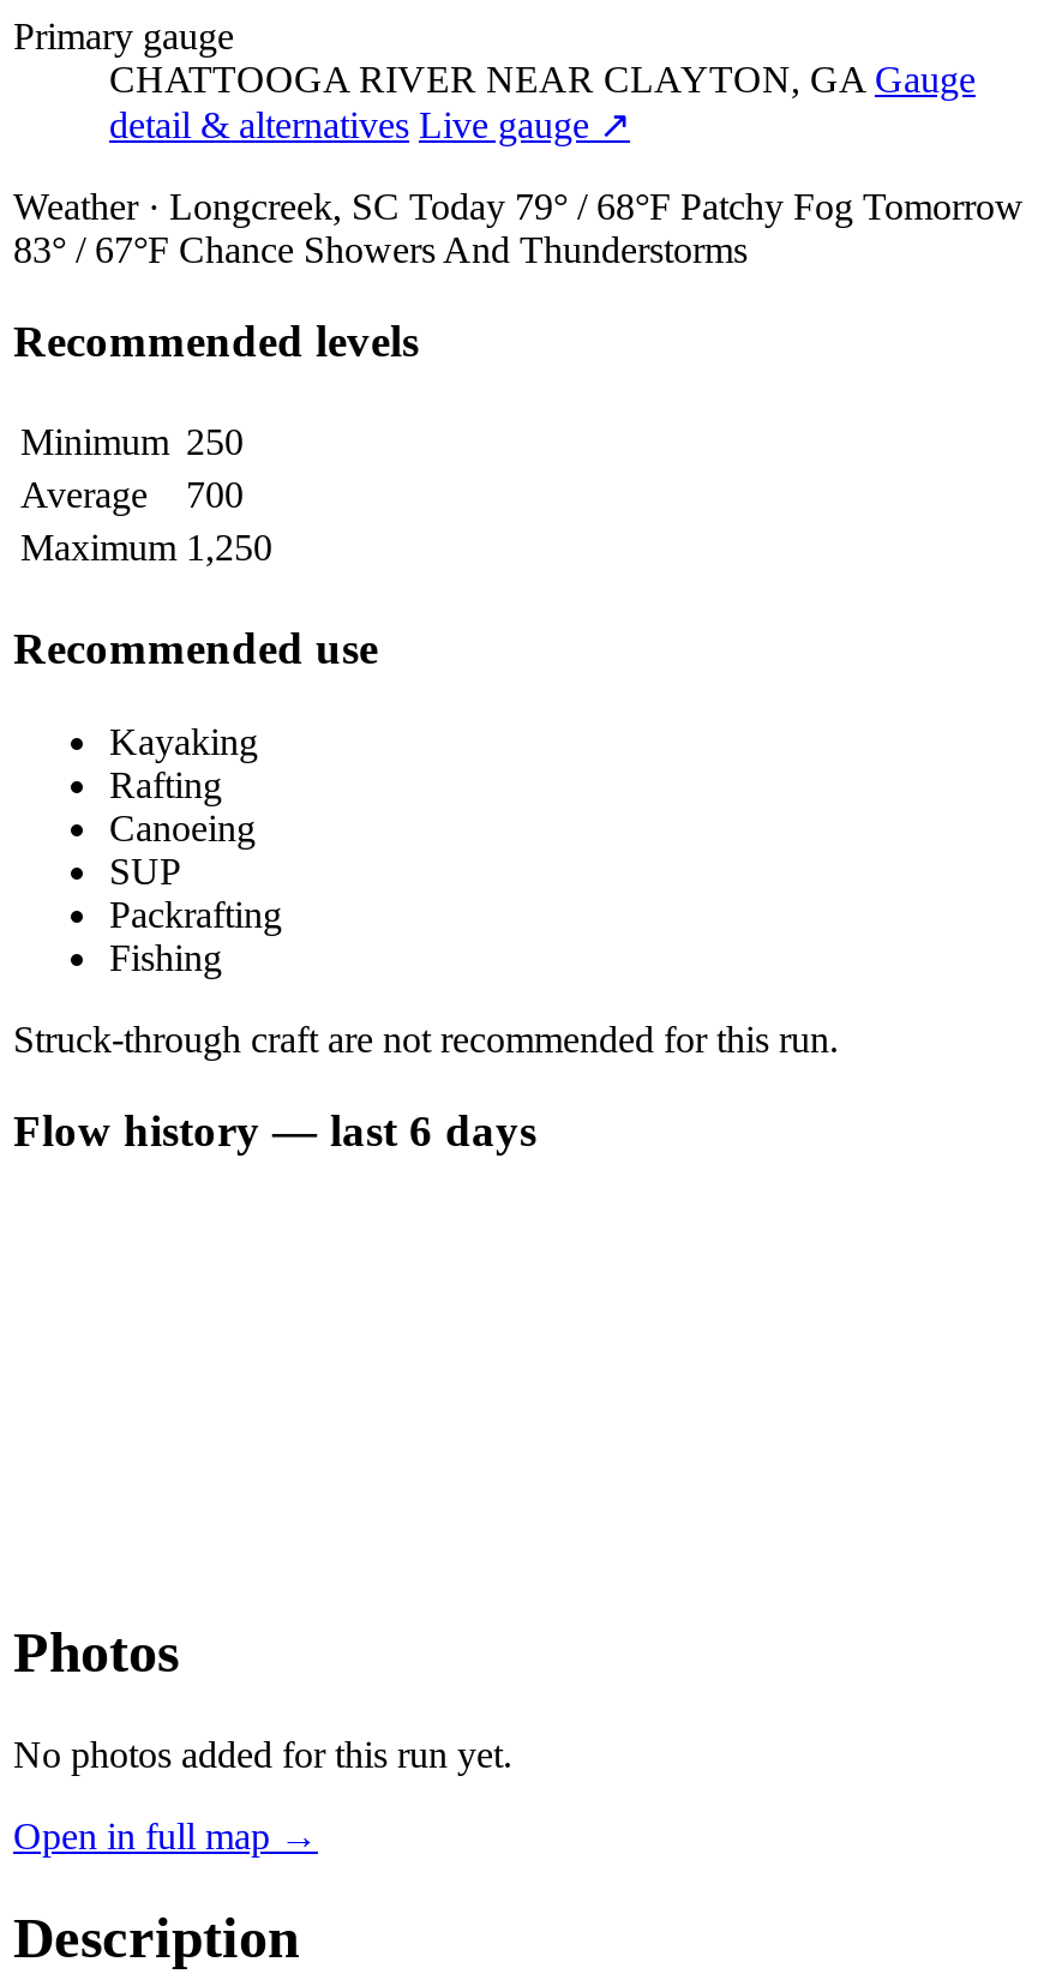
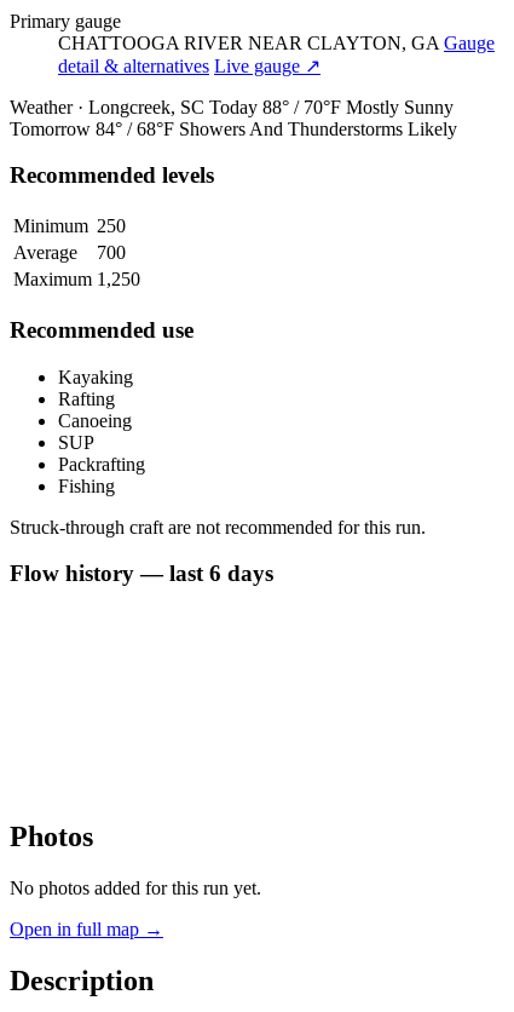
[13,185,1024,269] Weather · Longcreek, SC Today 79° / 68°F Patchy Fog Tomorrow | 83° / 67°F Chance Showers And Thunderstorms -> [10,96,457,139] Weather · Longcreek, SC Today 88° / 70°F Mostly Sunny | Tomorrow 84° / 68°F Showers And Thunderstorms Likely

